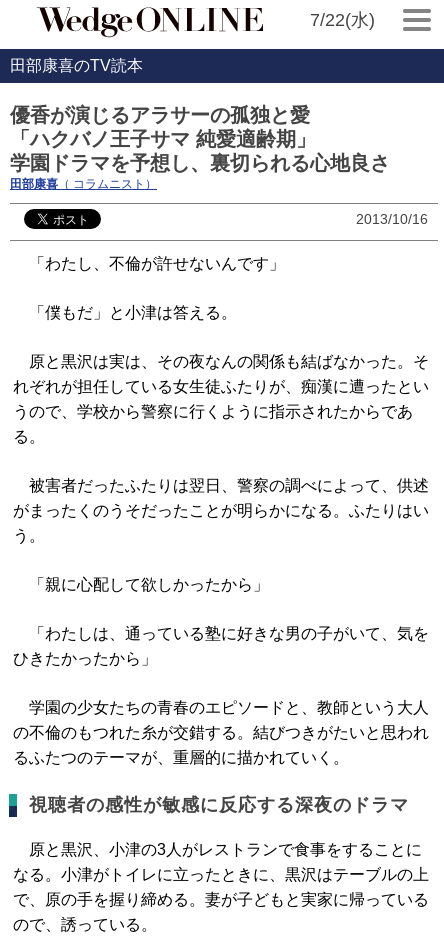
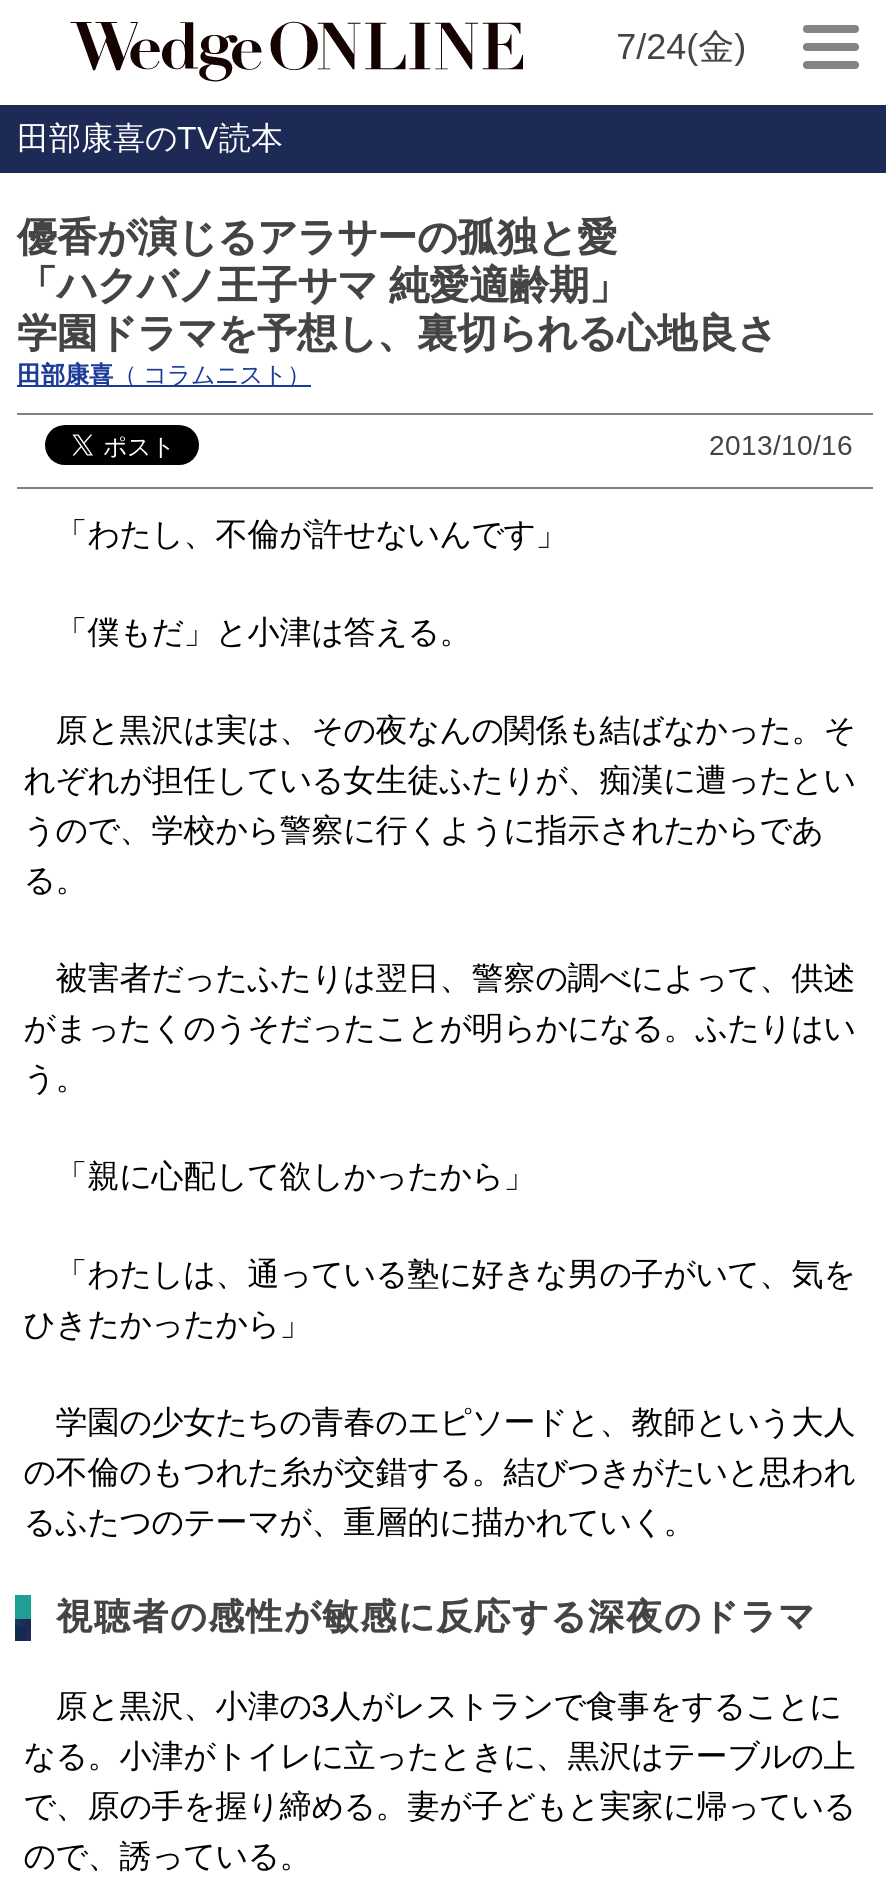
[310,10,375,30] 7/22(水) -> [616,27,746,67] 7/24(金)

